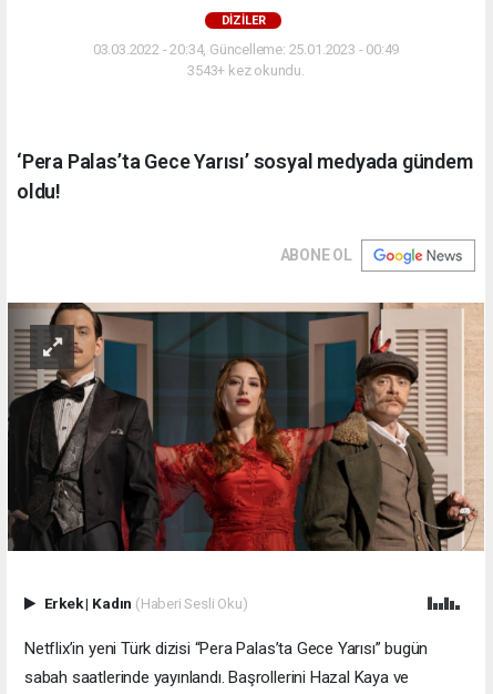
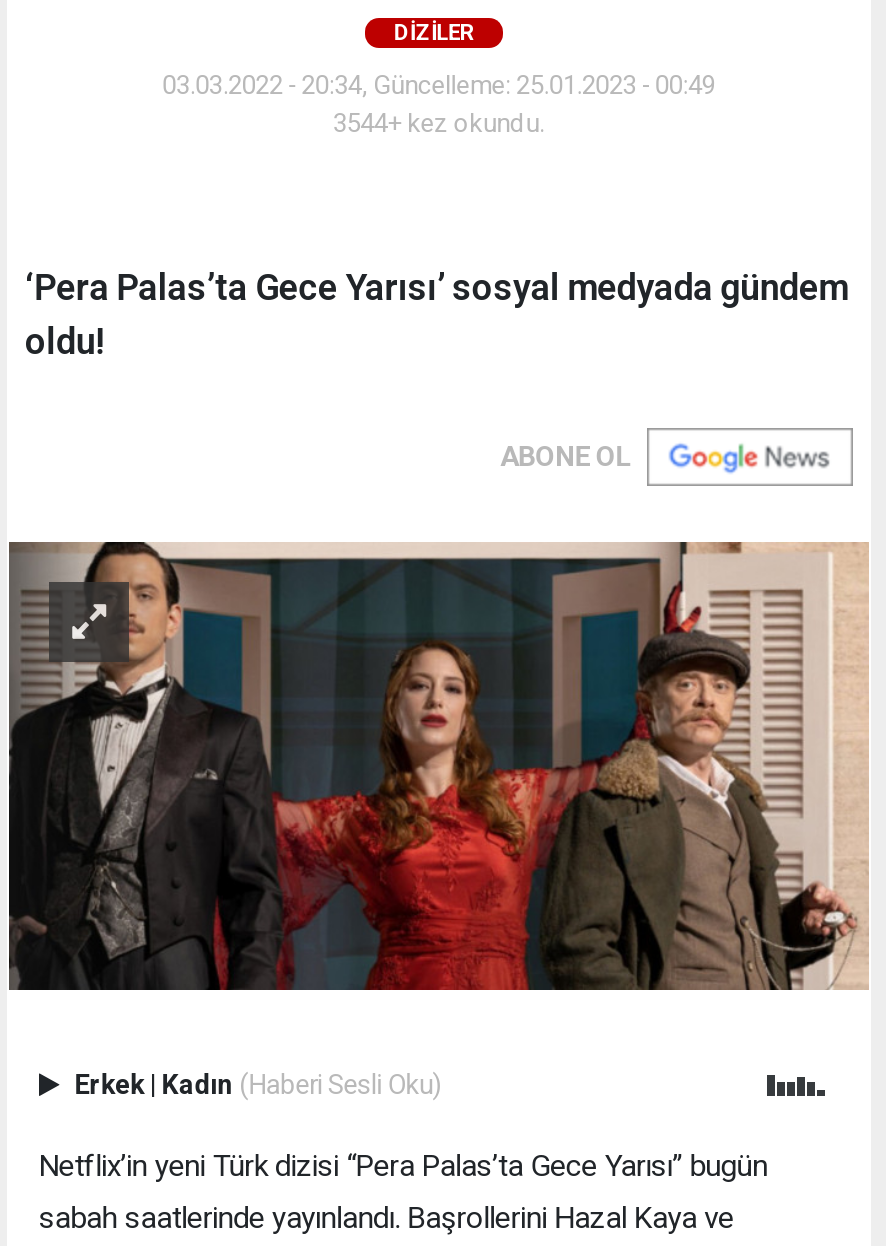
[187,62,305,79] 3543+ kez okundu. -> [333,108,545,138] 3544+ kez okundu.

